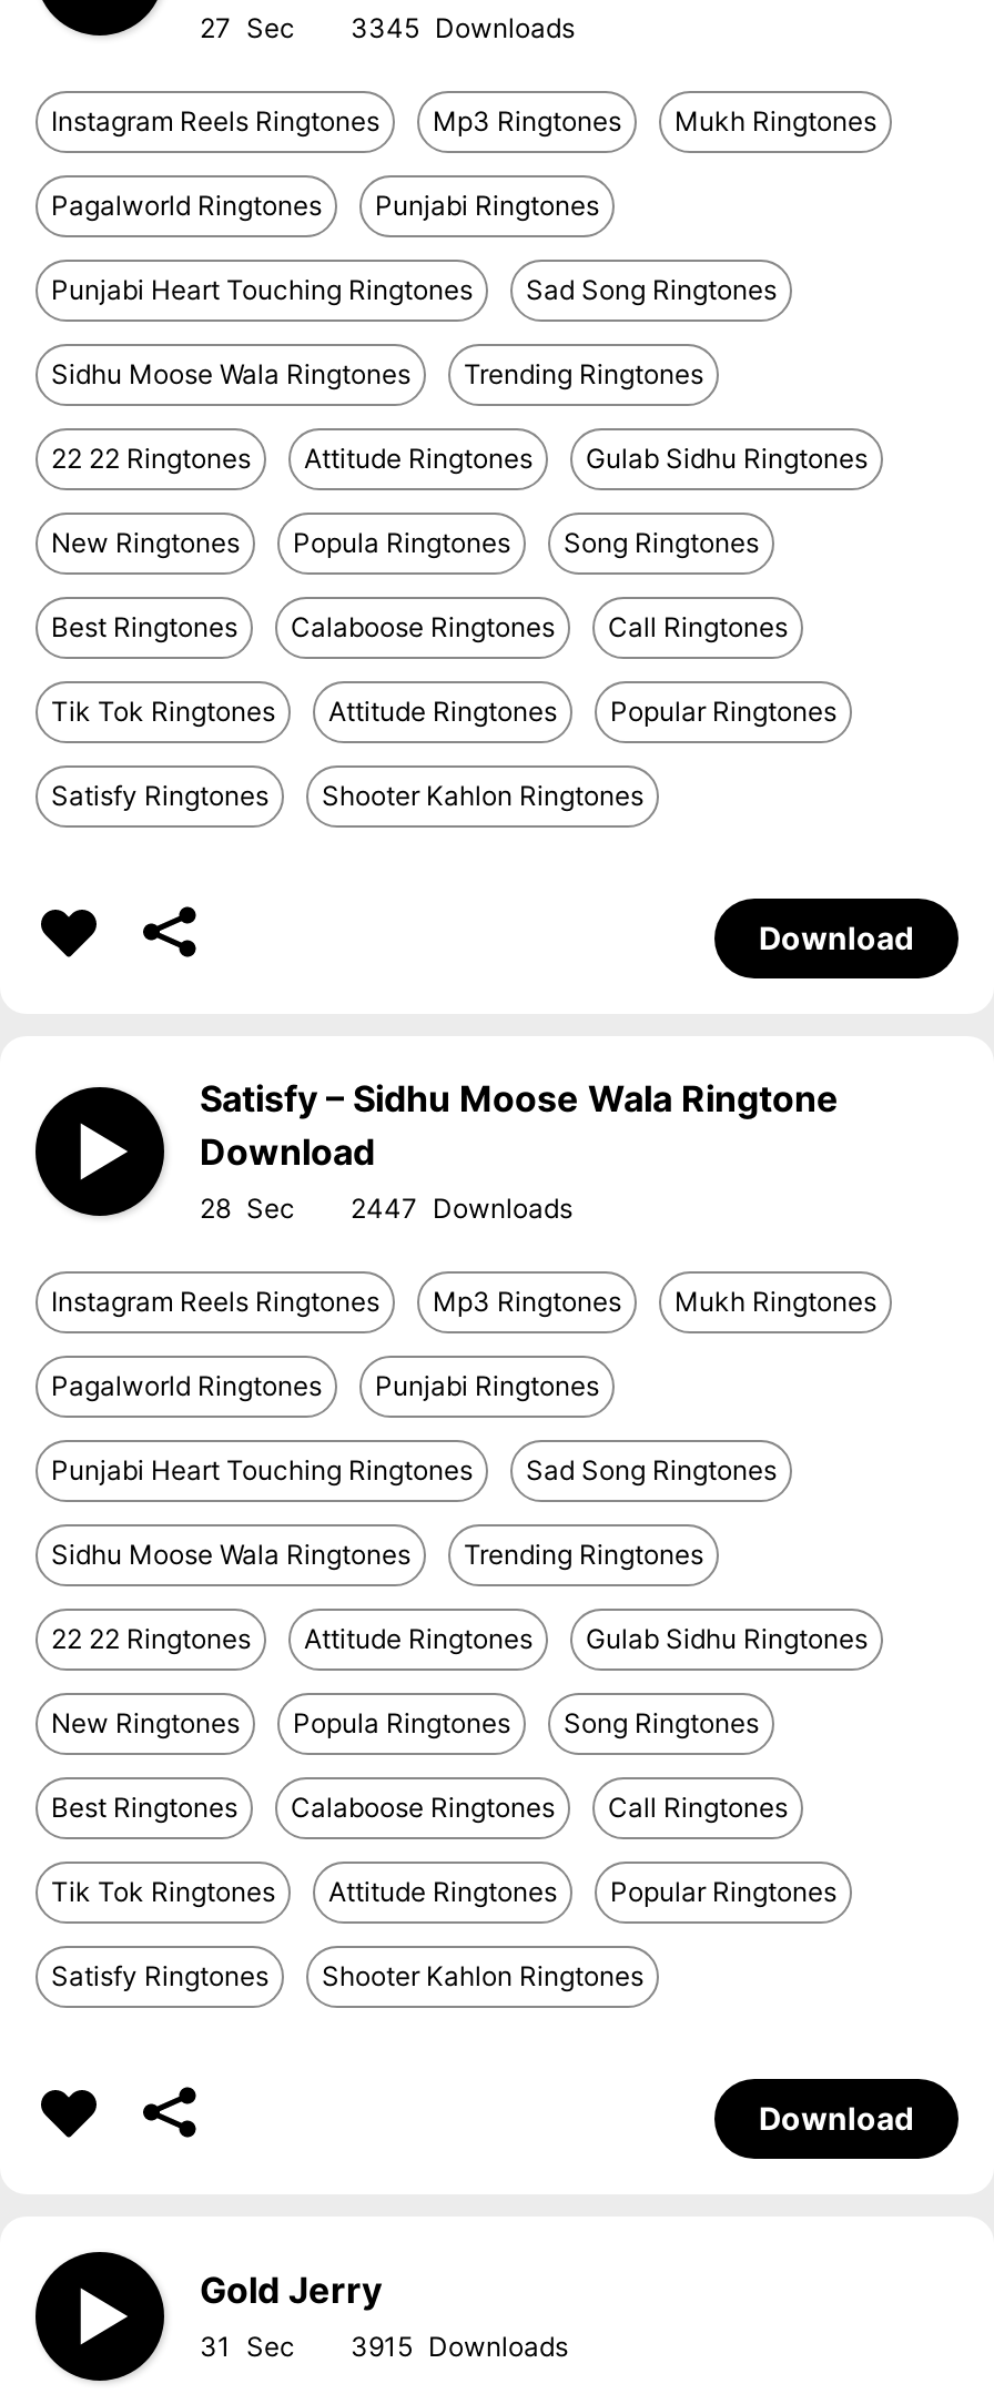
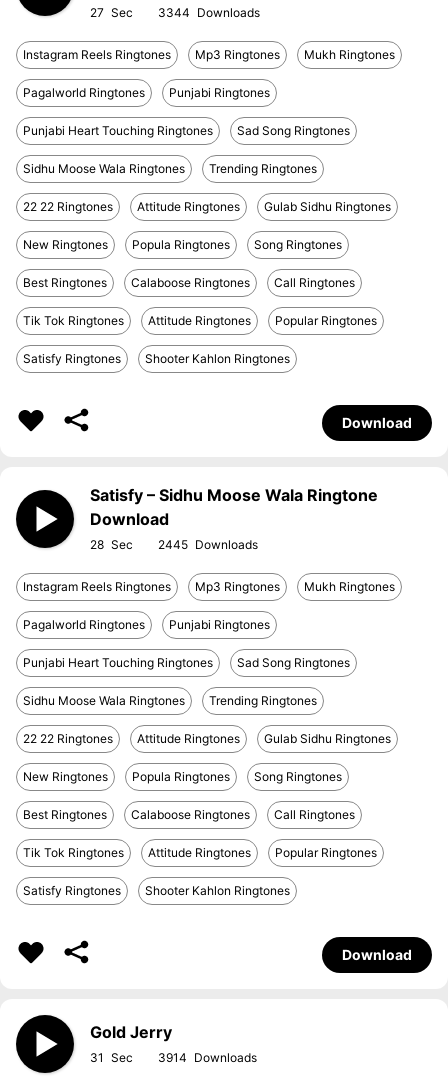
[351,11,426,44] 3345 -> [158,5,193,20] 3344
[351,1191,424,1225] 2447 -> [158,537,191,552] 2445
[351,2330,419,2363] 3915 -> [158,1050,190,1065] 3914

